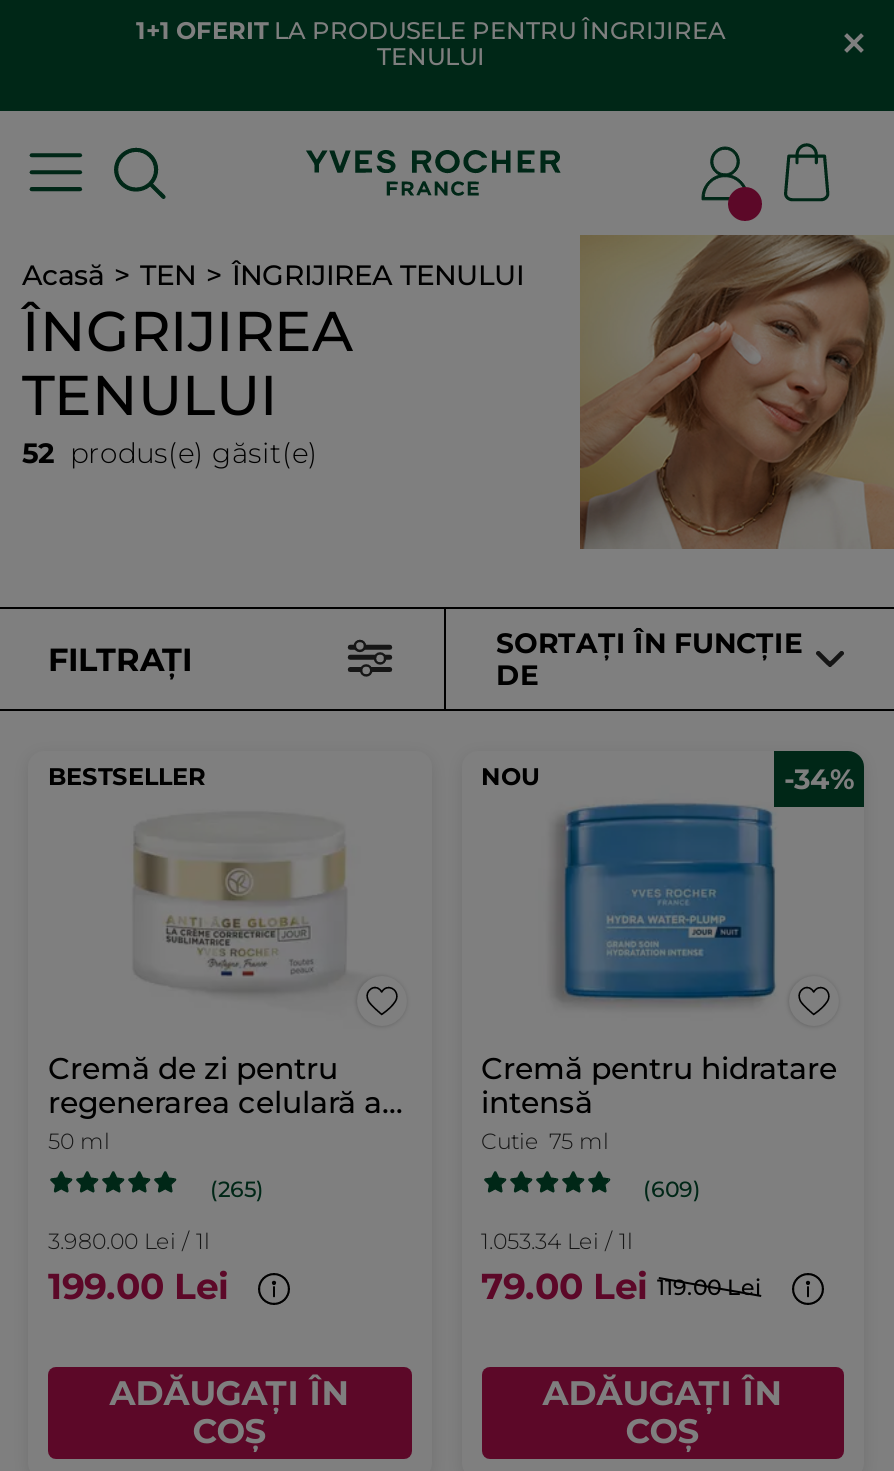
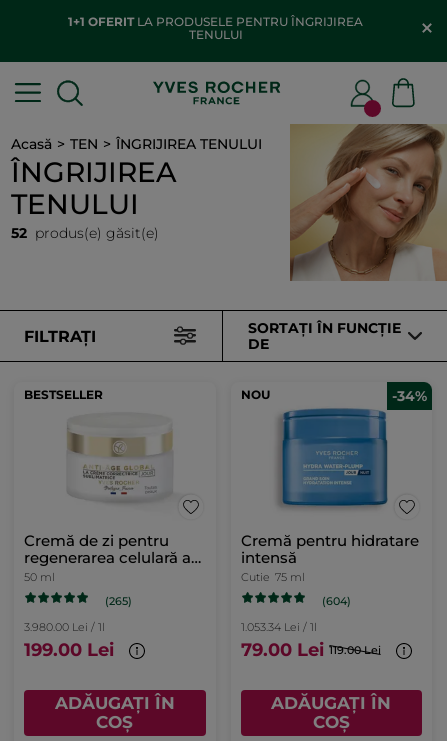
[643,1176,701,1204] (609) -> [321,594,350,608] (604)

